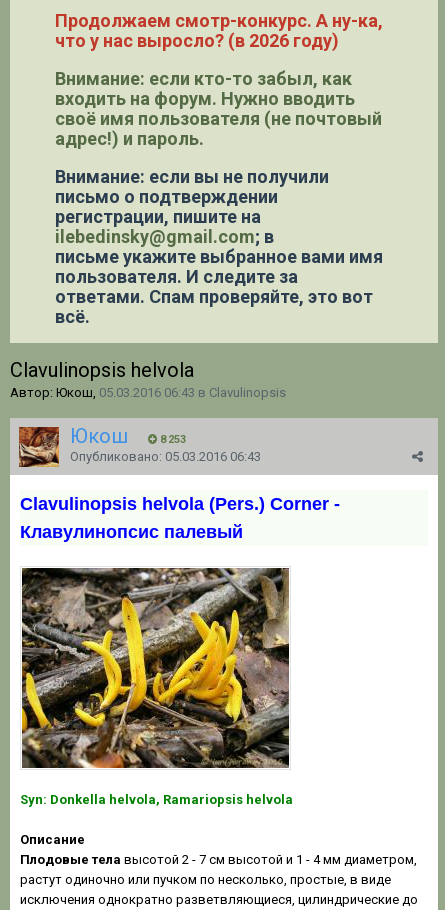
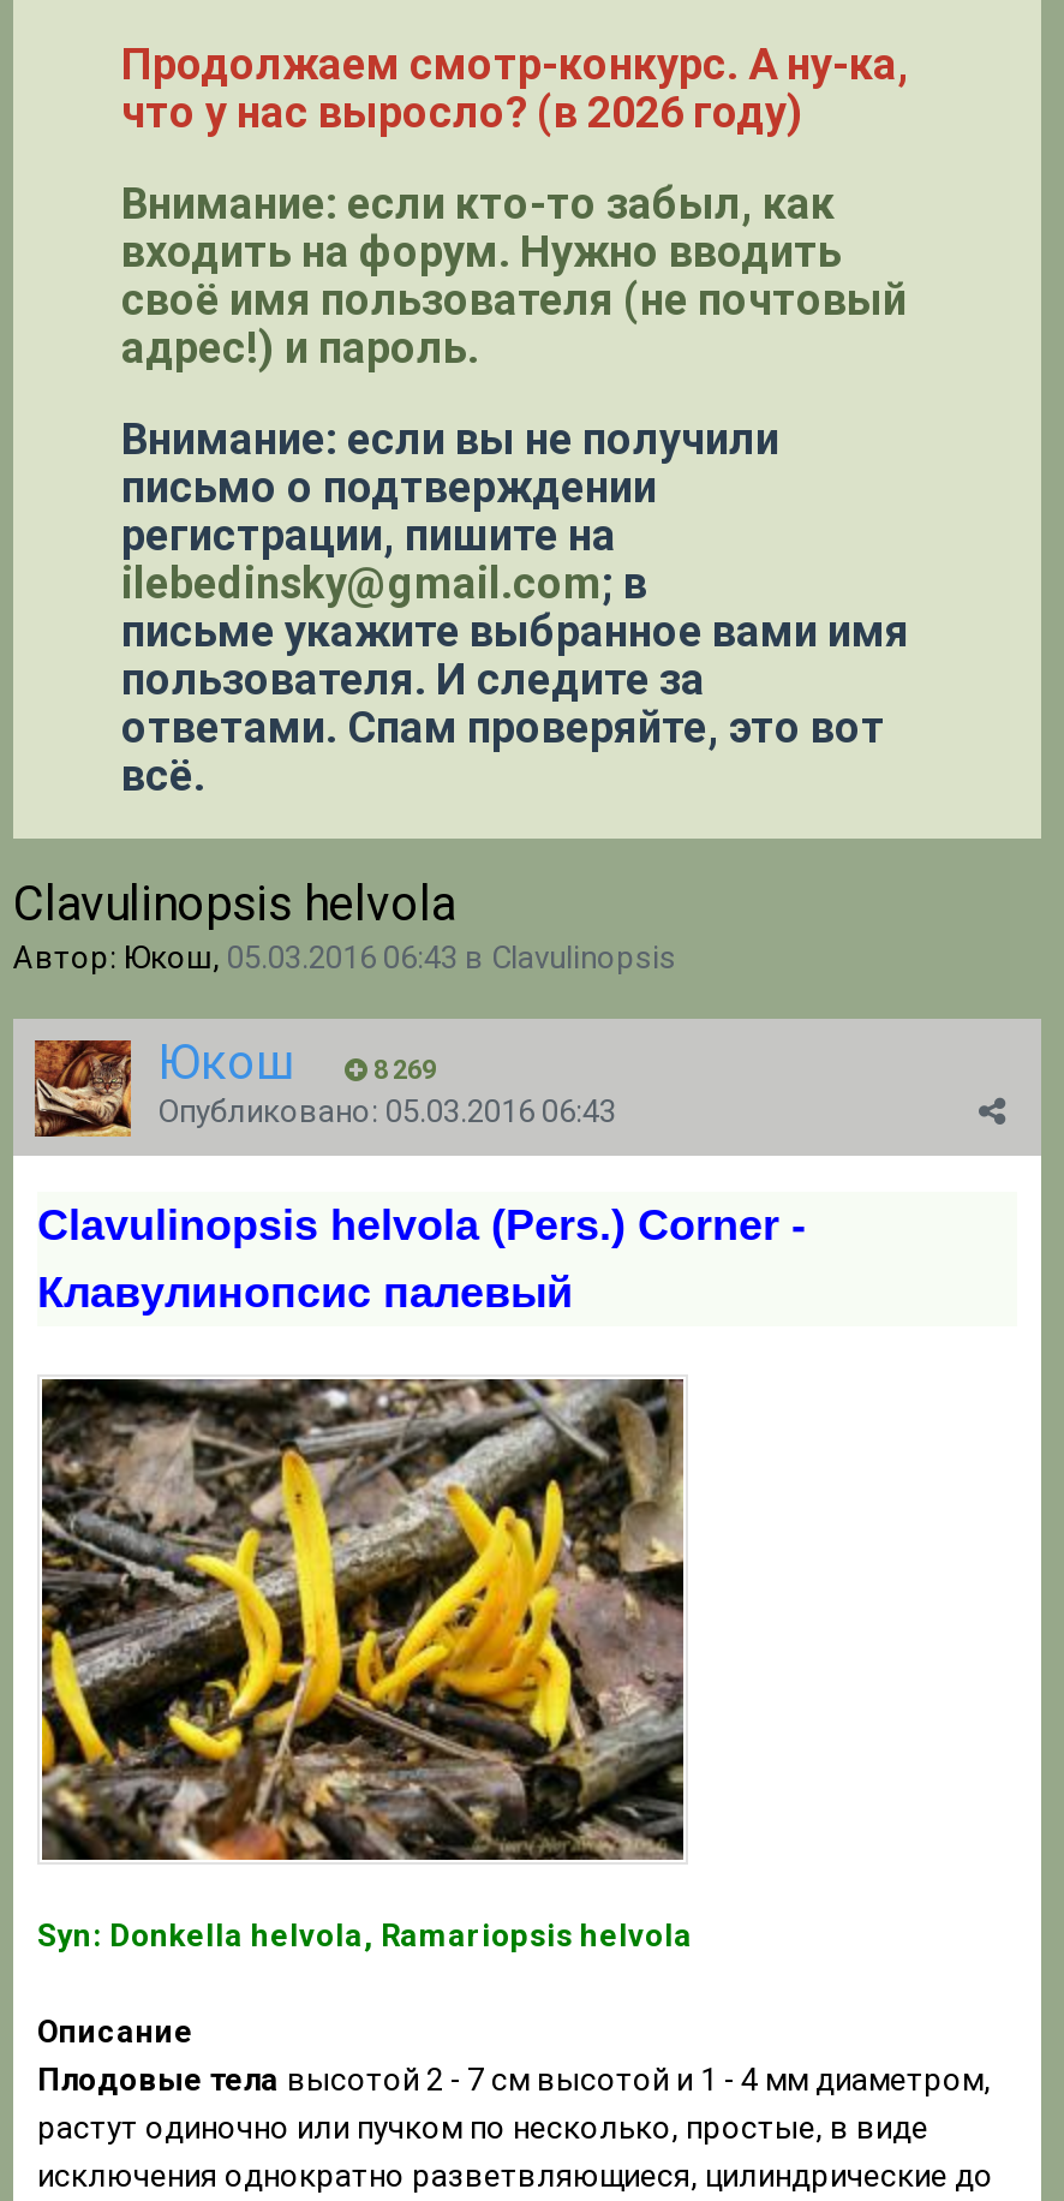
[157,433,186,446] 8 253 -> [366,1054,436,1086] 8 269

